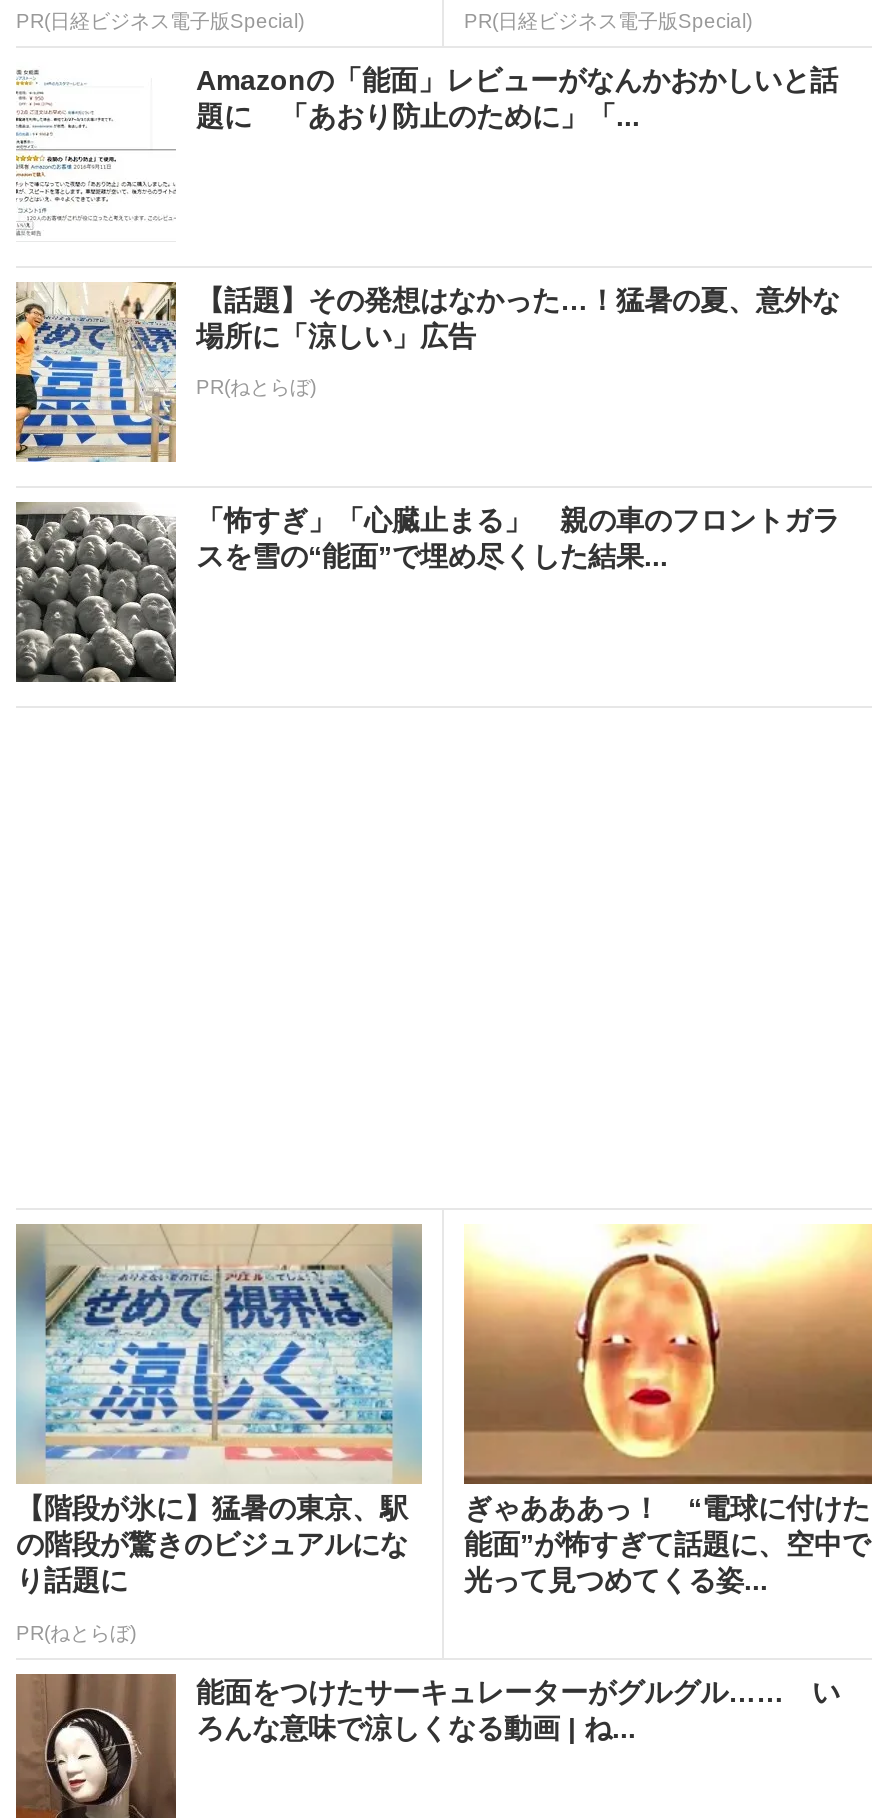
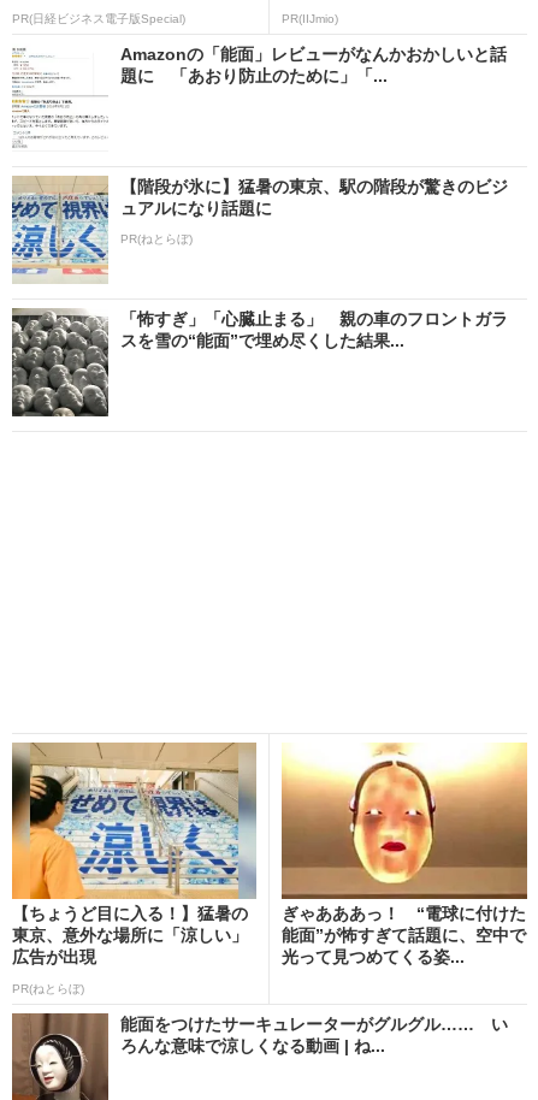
[464,10,752,32] PR(日経ビジネス電子版Special) -> [282,12,338,25] PR(IIJmio)
[14,282,840,462] [image] | 【話題】その発想はなかった…！猛暑の夏、意外な | 場所に「涼しい」広告 -> [11,176,508,283] [image] | 【階段が氷に】猛暑の東京、駅の階段が驚きのビジ | ュアルになり話題に
[14,1224,422,1596] [image] | 【階段が氷に】猛暑の東京、駅 | の階段が驚きのビジュアルにな | り話題に -> [11,744,256,966] [image] | 【ちょうど目に入る！】猛暑の | 東京、意外な場所に「涼しい」 | 広告が出現

